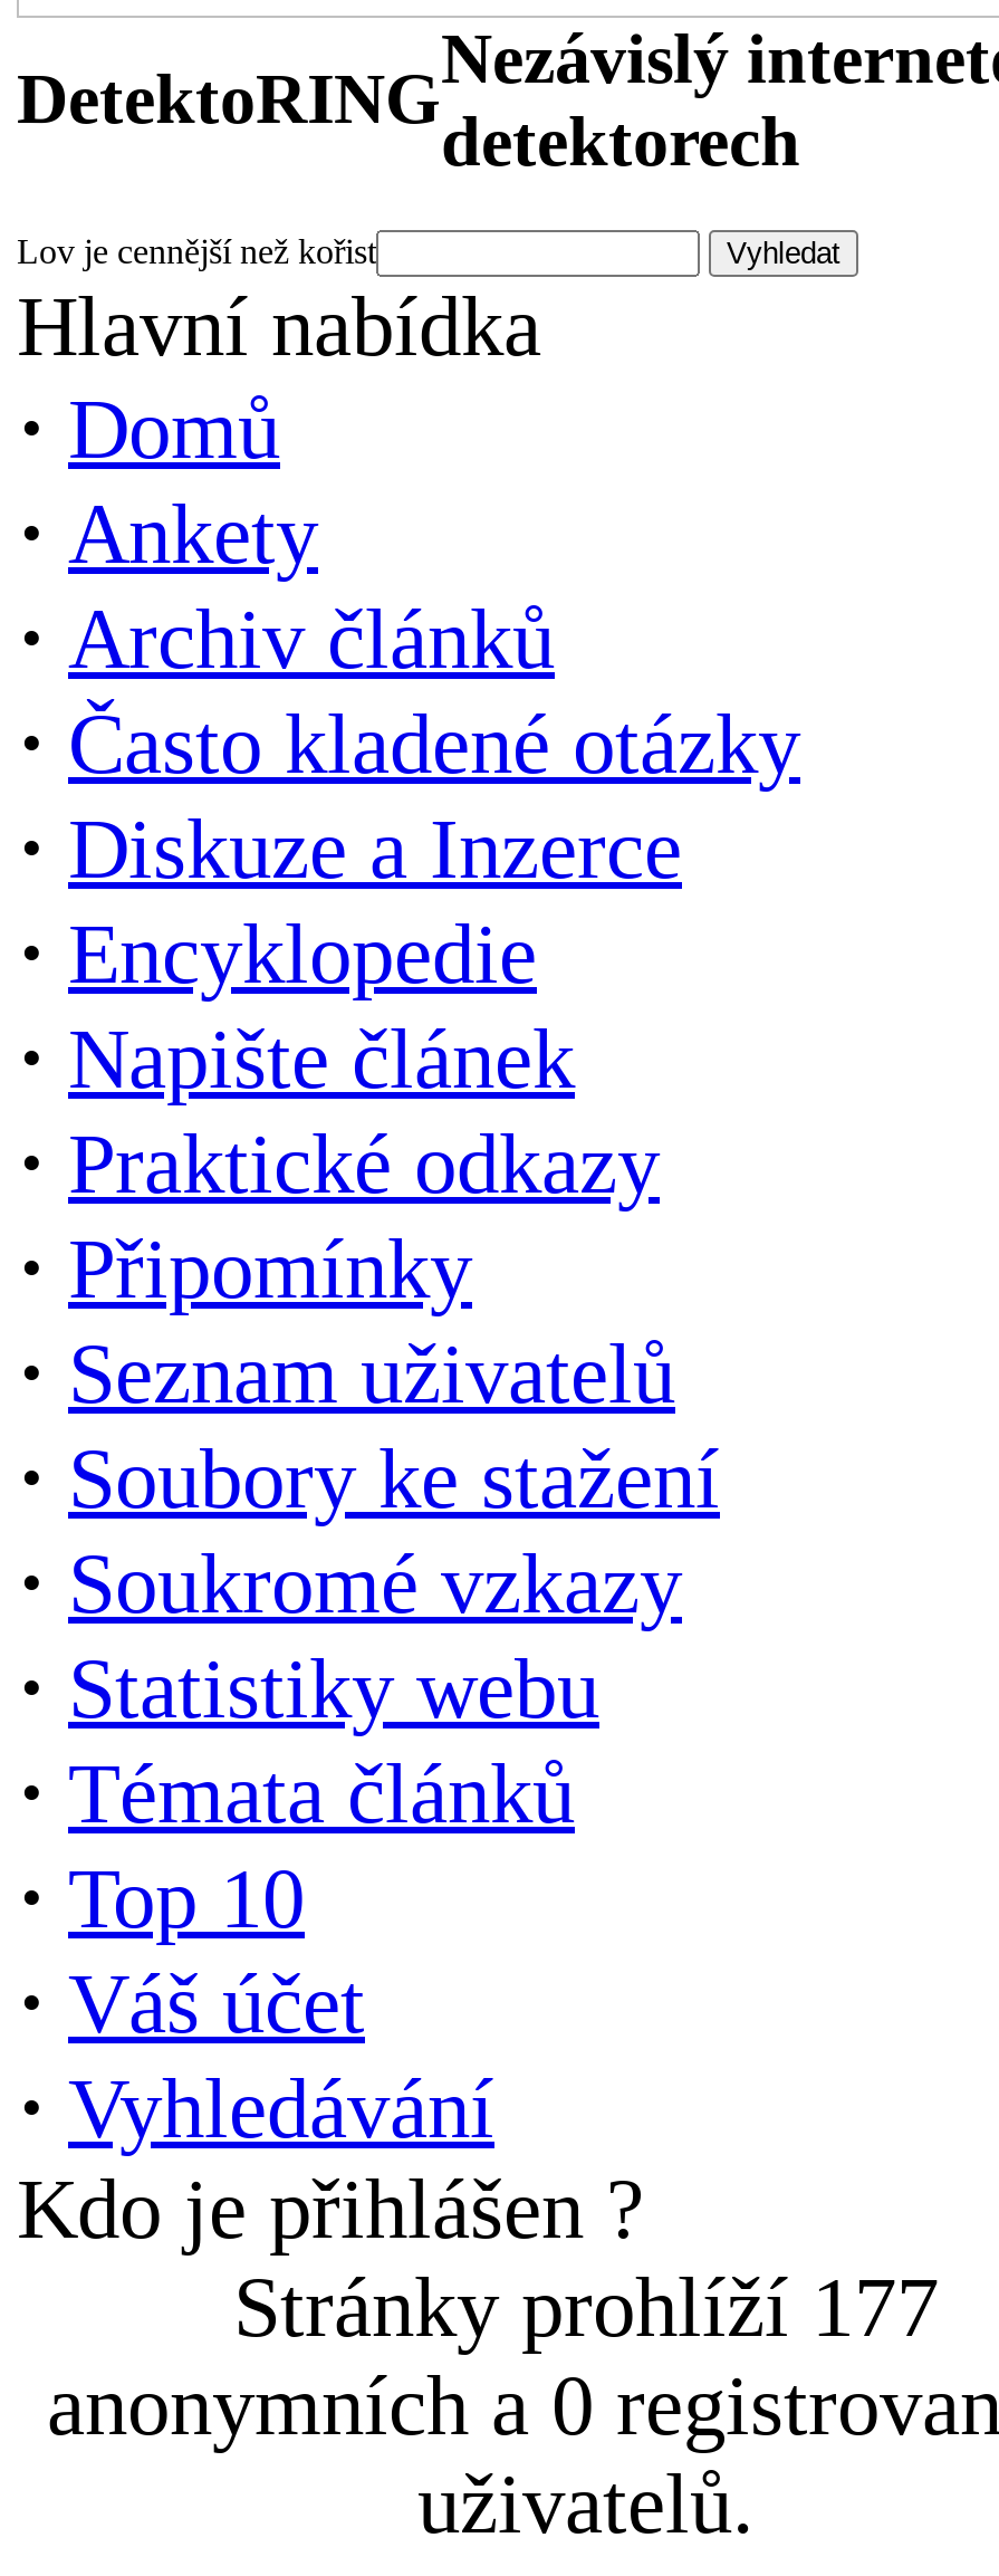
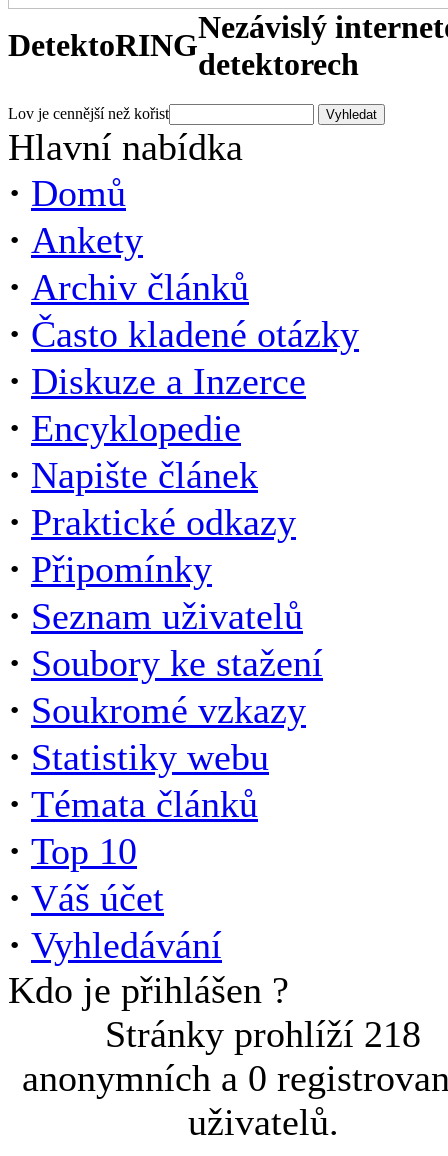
[233,2260,939,2354] Stránky prohlíží 177 -> [105,1013,421,1055] Stránky prohlíží 218

